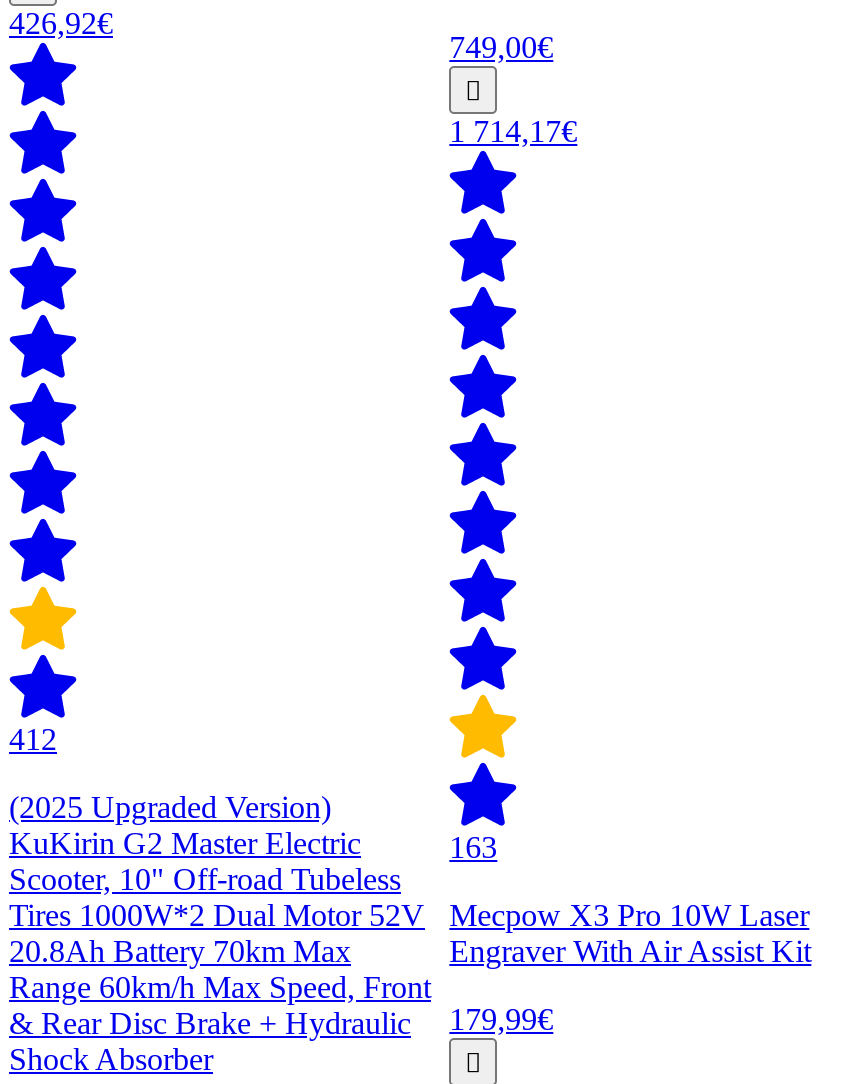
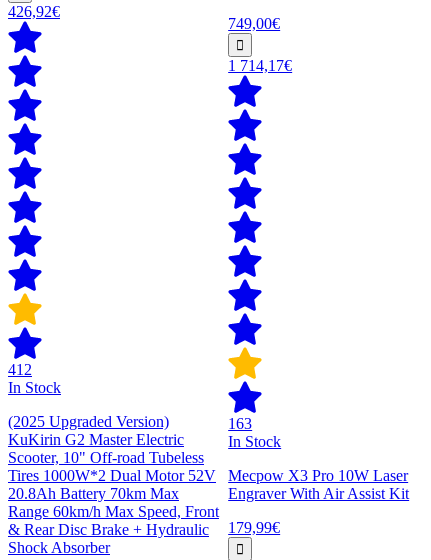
none -> [8,379,61,396] In Stock
none -> [228,433,281,450] In Stock

